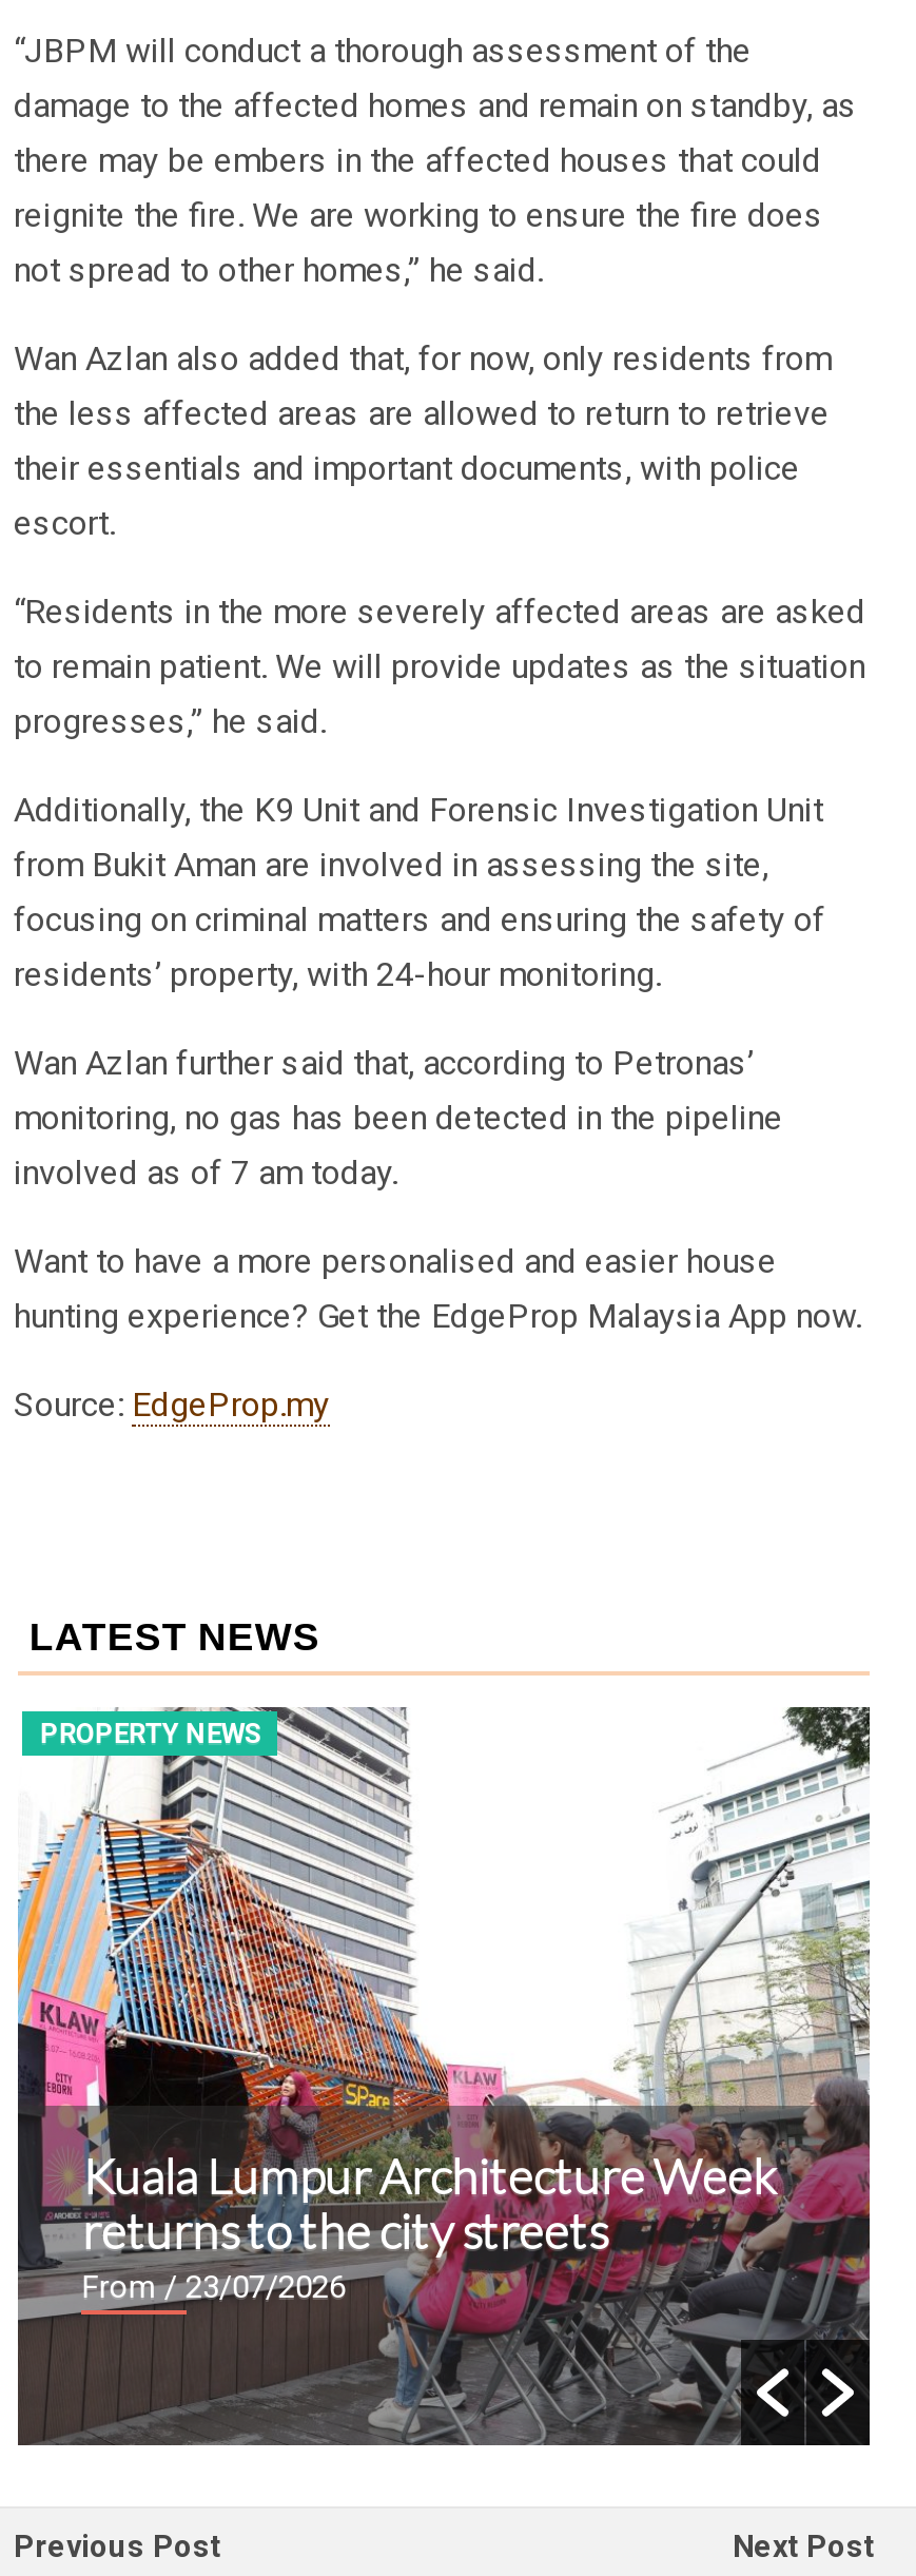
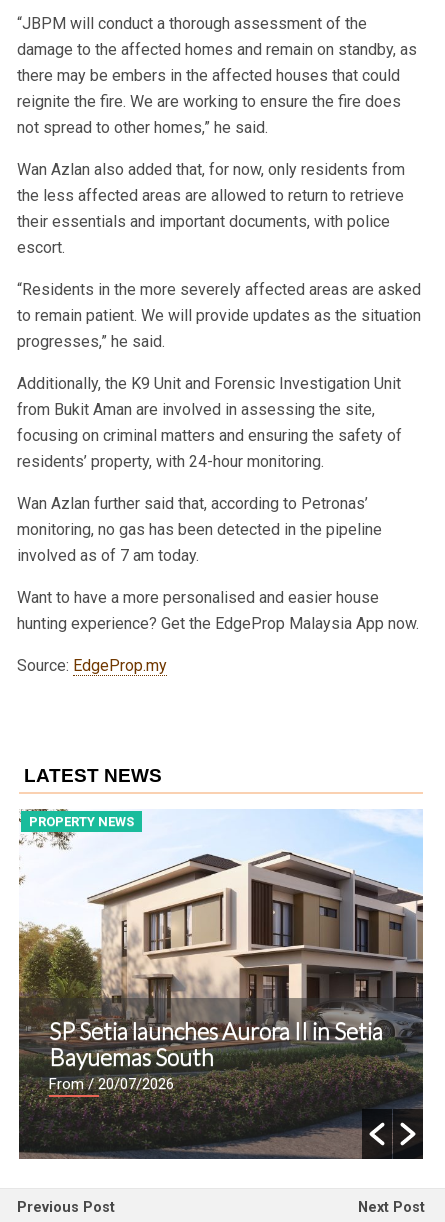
[16,1705,872,2445] [image] | Kuala Lumpur Architecture Week | returns to the city streets | From / 23/07/2026 -> [18,808,424,1159] [image] | SP Setia launches Aurora II in Setia | Bayuemas South | From / 20/07/2026

